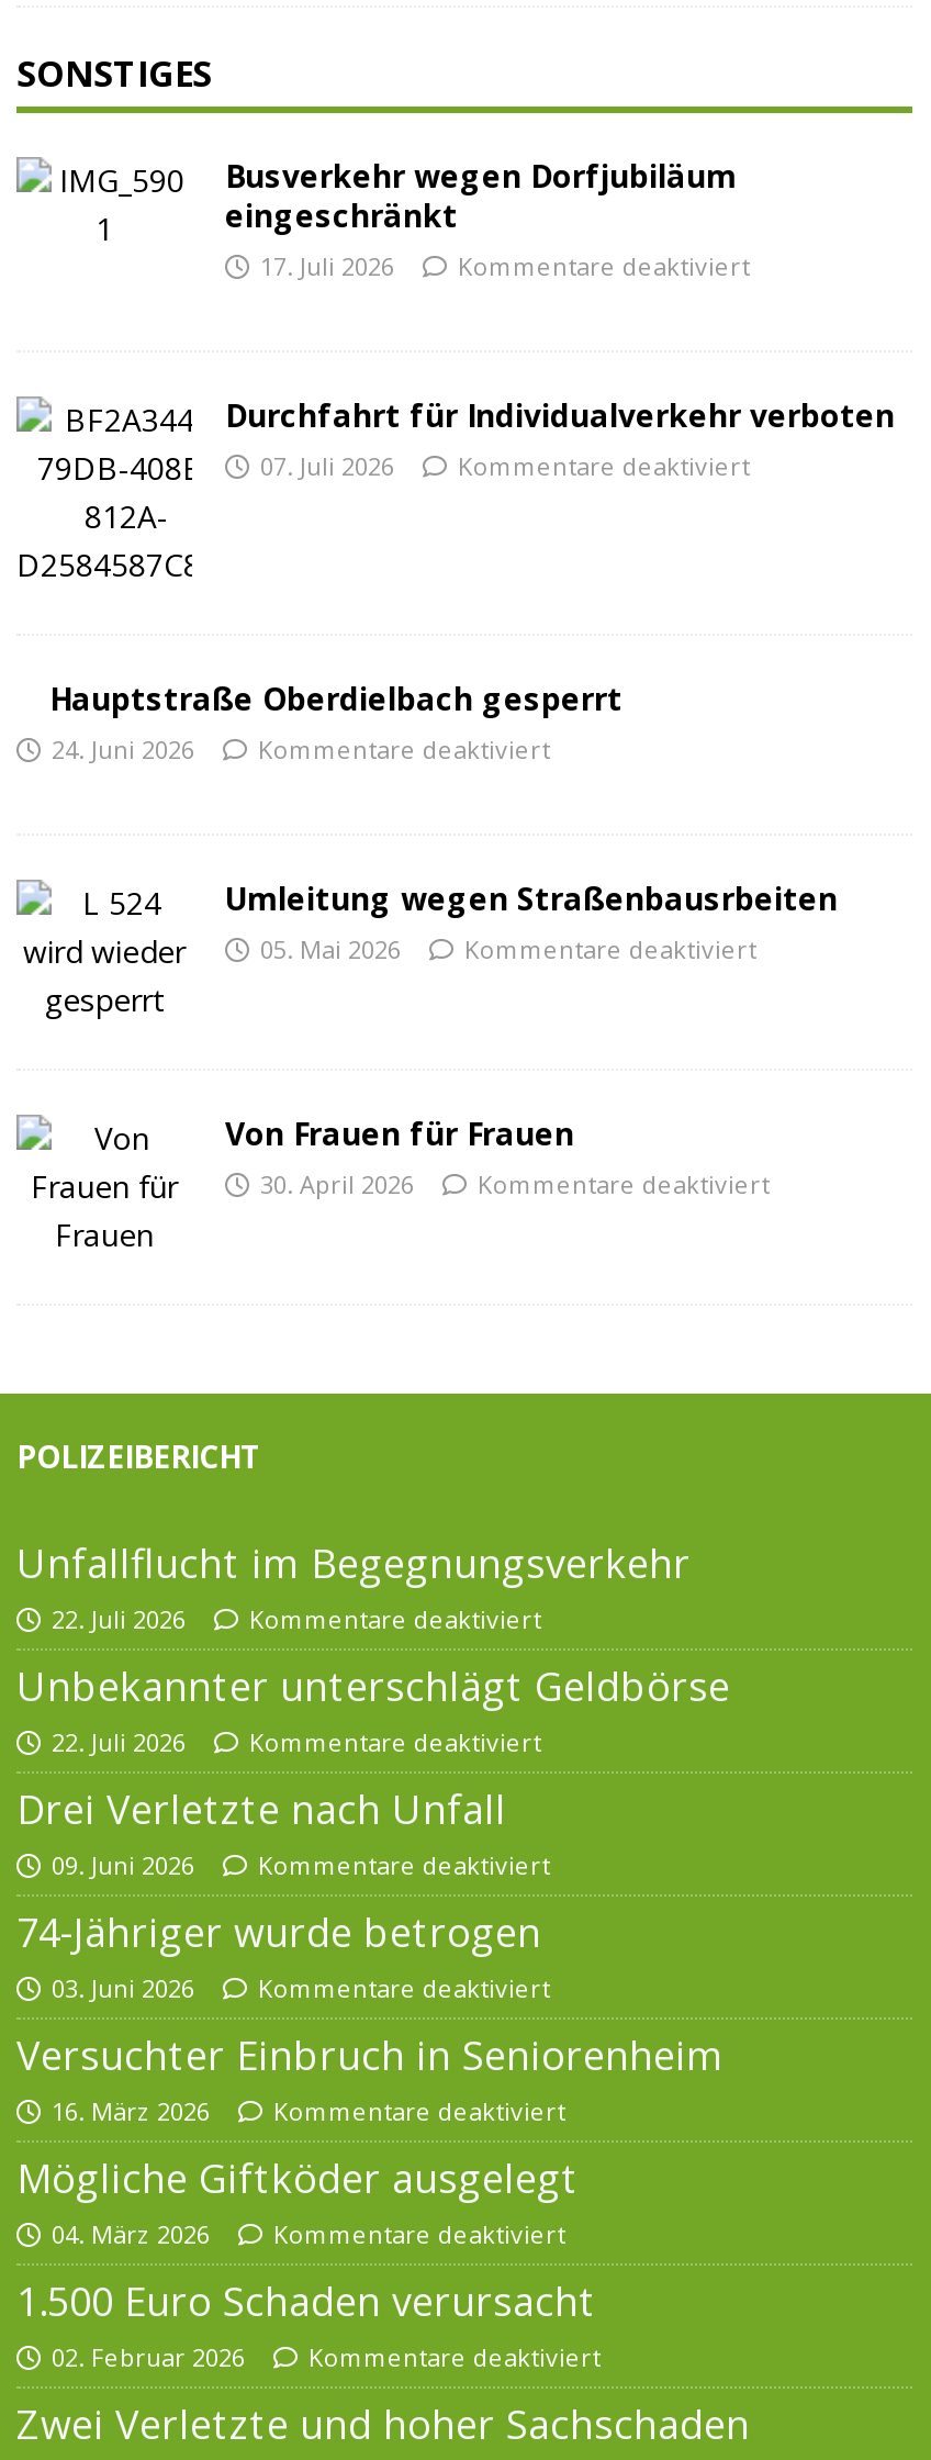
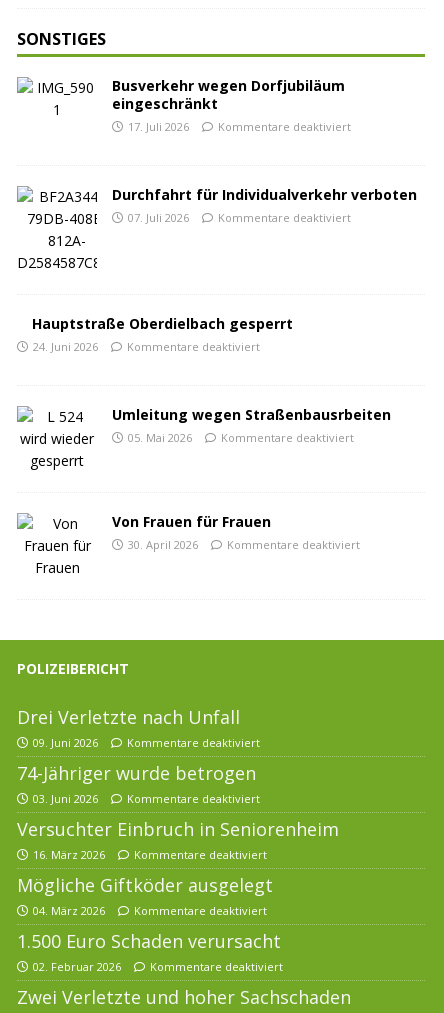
[16,1537,730,1758] Unfallflucht im Begegnungsverkehr | 22. Juli 2026 | Kommentare deaktiviert | Unbekannter unterschlägt Geldbörse | 22. Juli 2026 | Kommentare deaktiviert -> none

